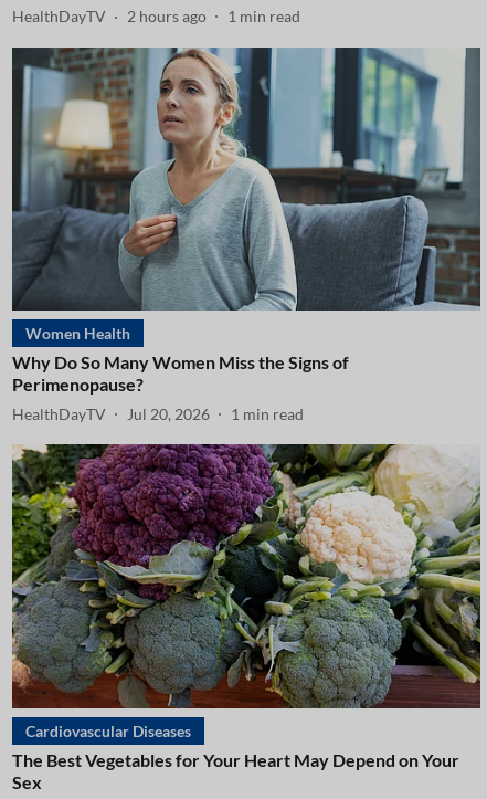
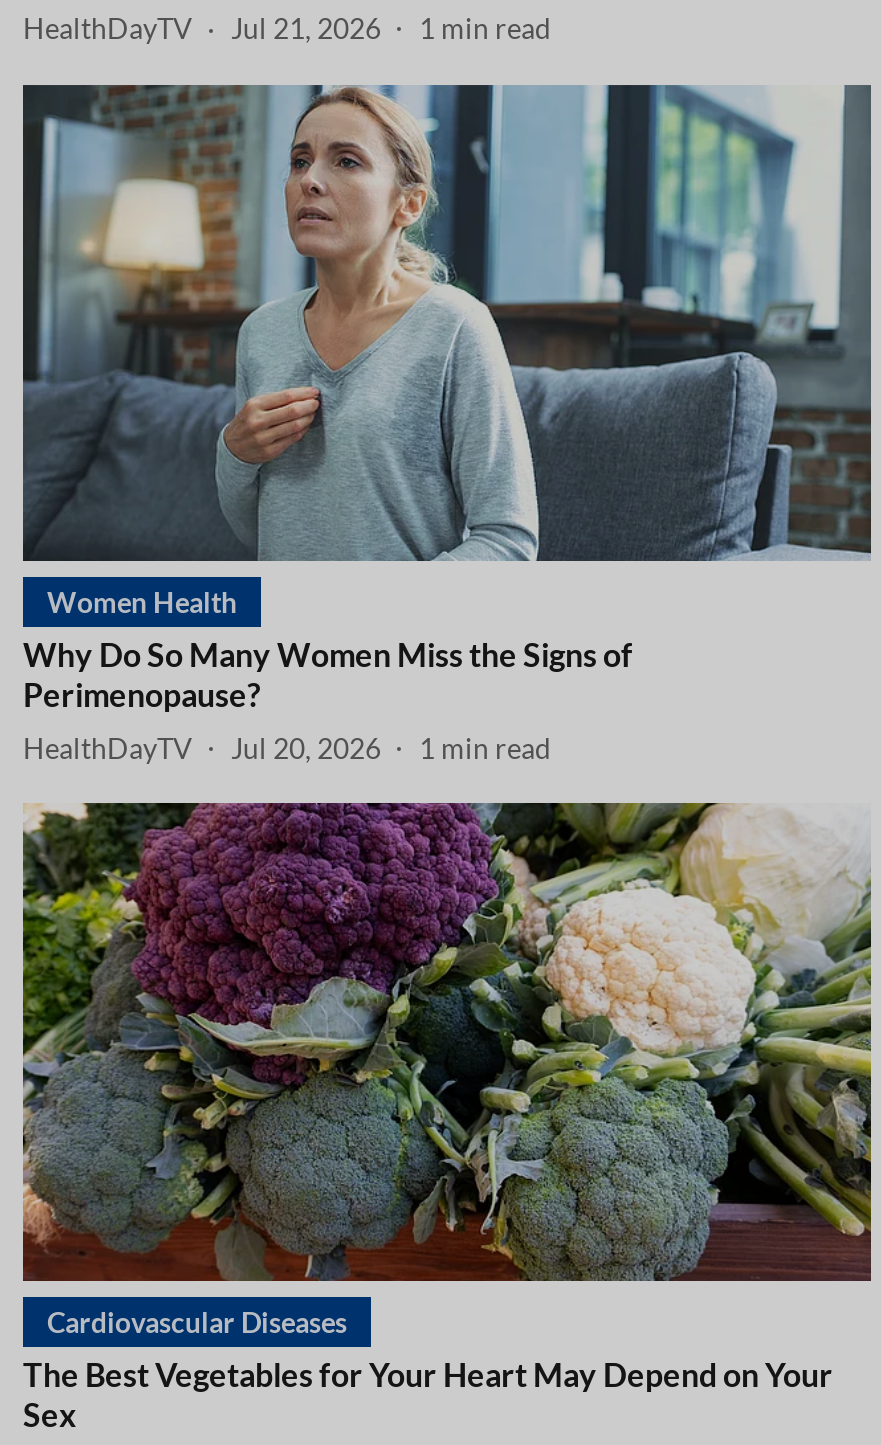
[12,7,300,25] HealthDayTV 2 hours ago 1 min read -> [23,11,551,45] HealthDayTV Jul 21, 2026 1 min read

